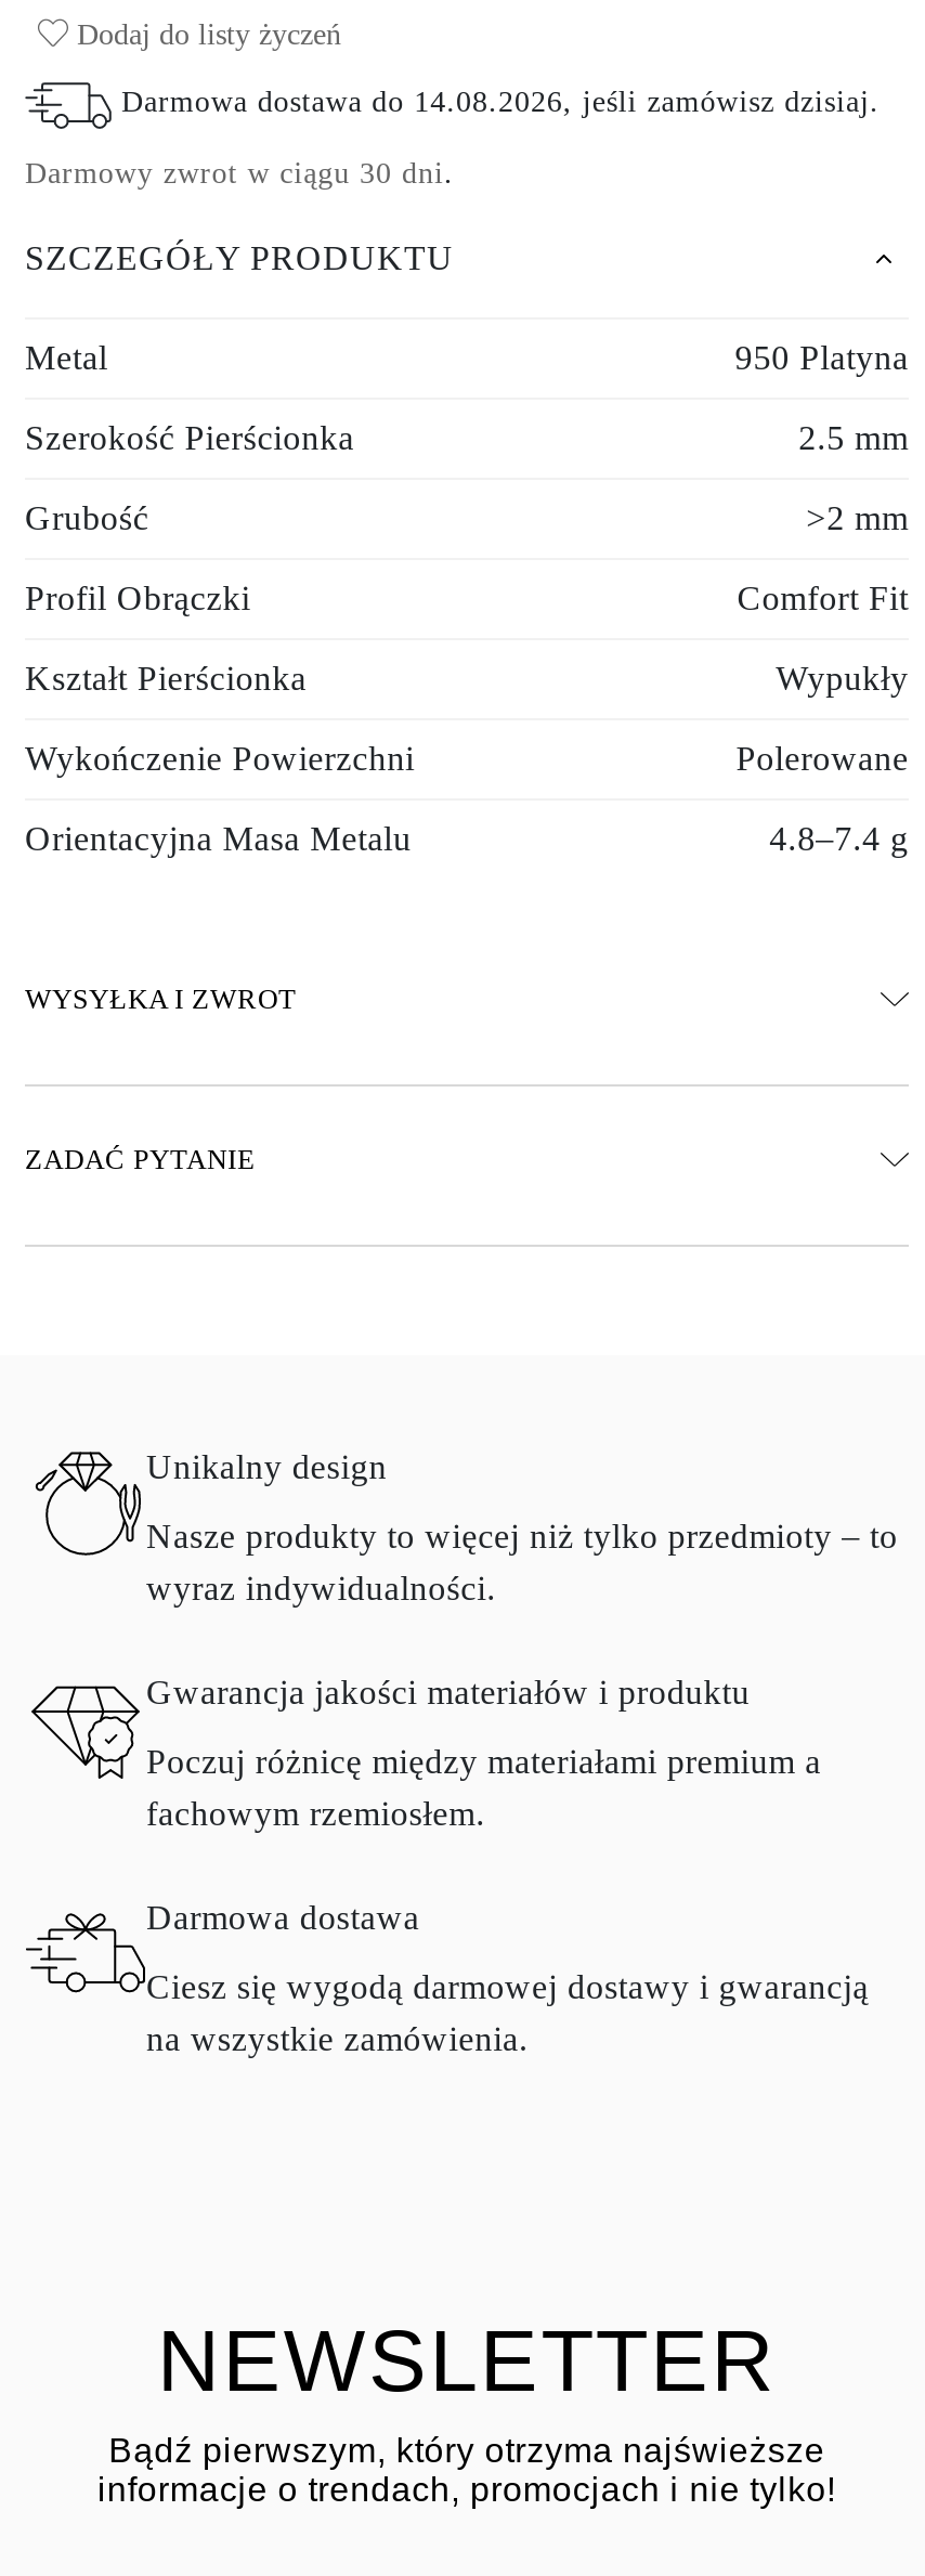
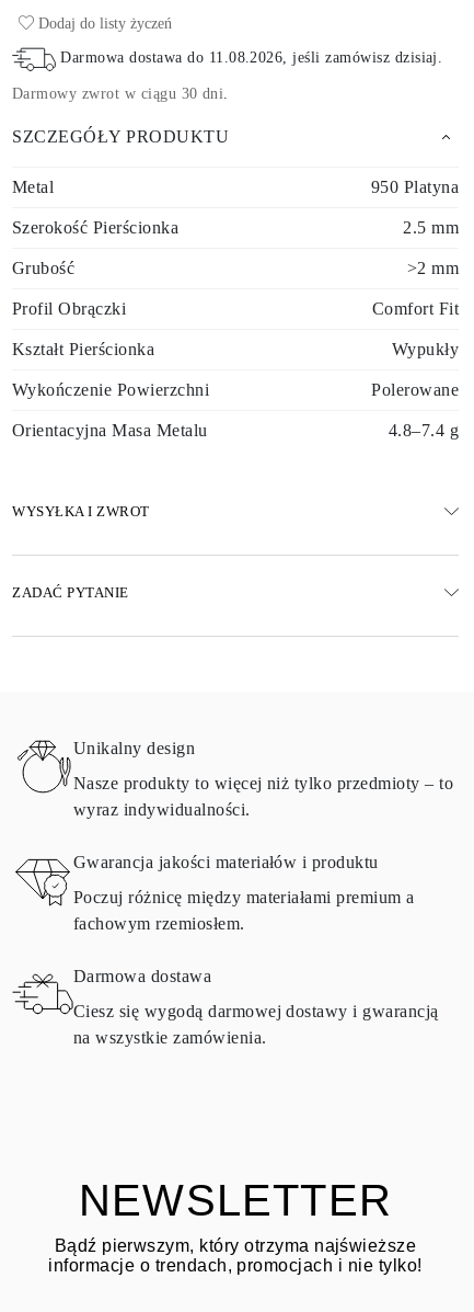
[121,86,879,119] Darmowa dostawa do 14.08.2026, jeśli zamówisz dzisiaj. -> [61,50,443,66] Darmowa dostawa do 11.08.2026, jeśli zamówisz dzisiaj.

